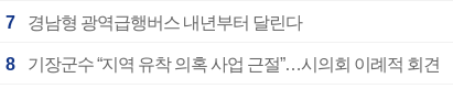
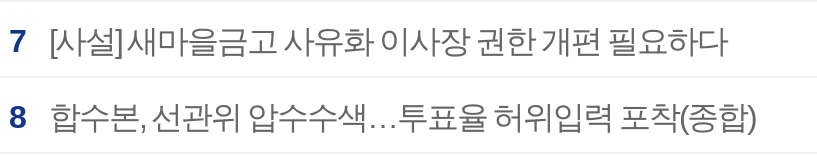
[28,13,302,32] 경남형 광역급행버스 내년부터 달린다 -> [49,24,727,58] [사설] 새마을금고 사유화 이사장 권한 개편 필요하다
[28,55,440,74] 기장군수 “지역 유착 의혹 사업 근절”…시의회 이례적 회견 -> [49,100,755,134] 합수본, 선관위 압수수색…투표율 허위입력 포착(종합)

